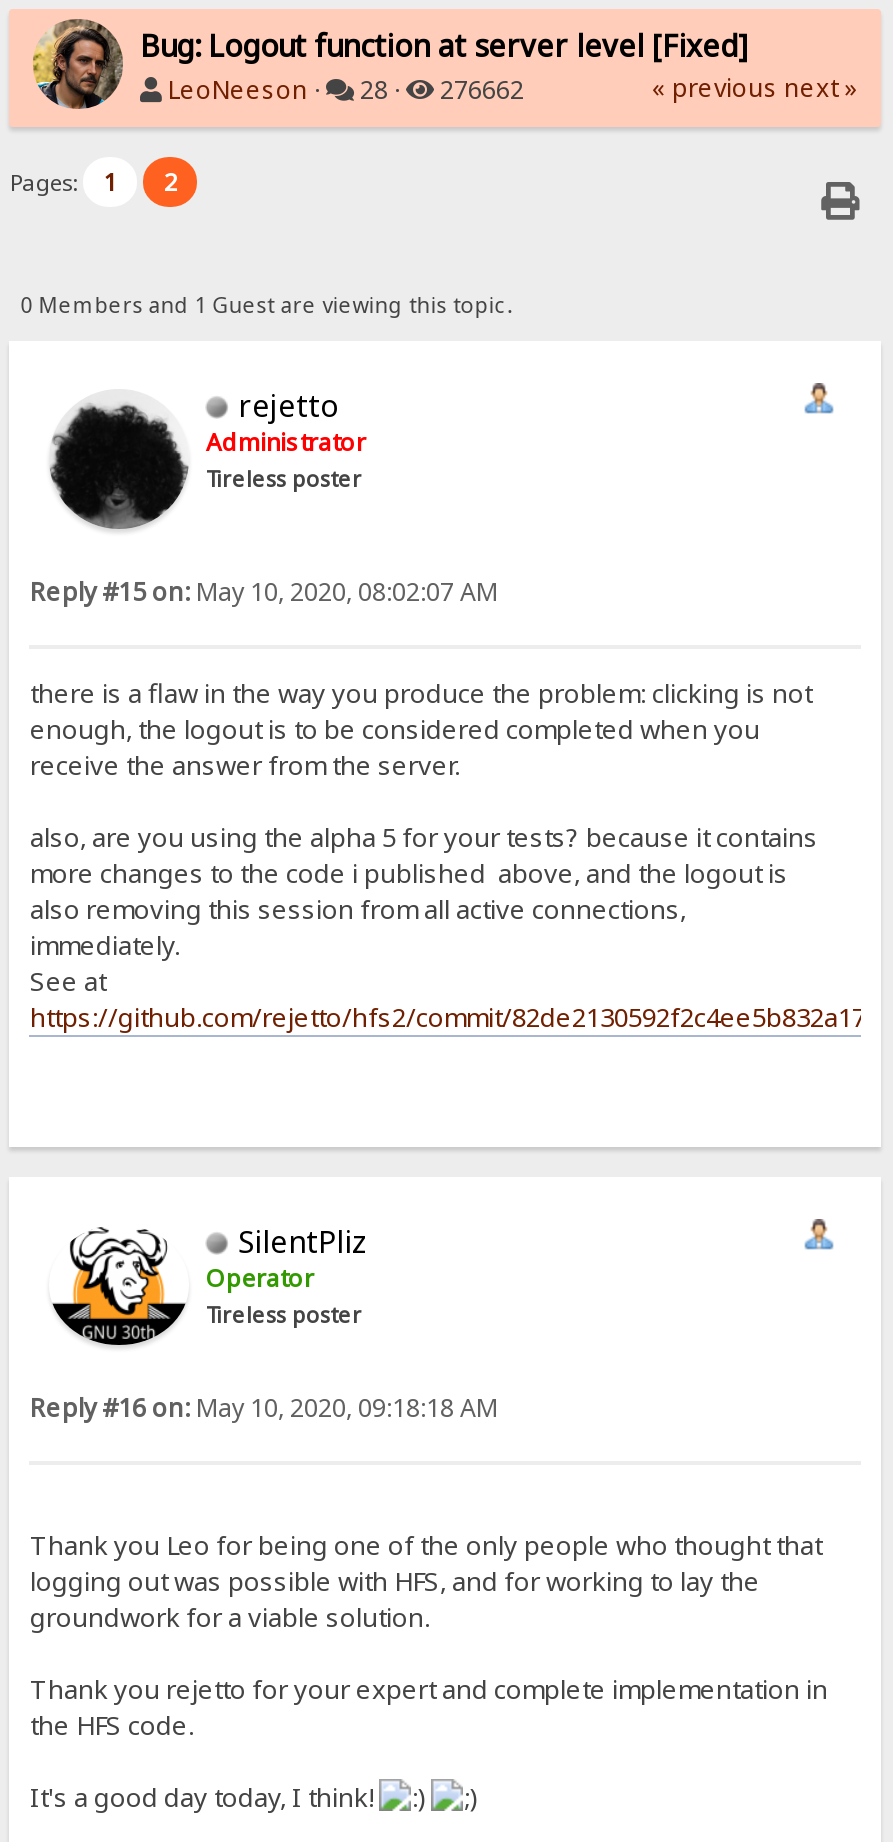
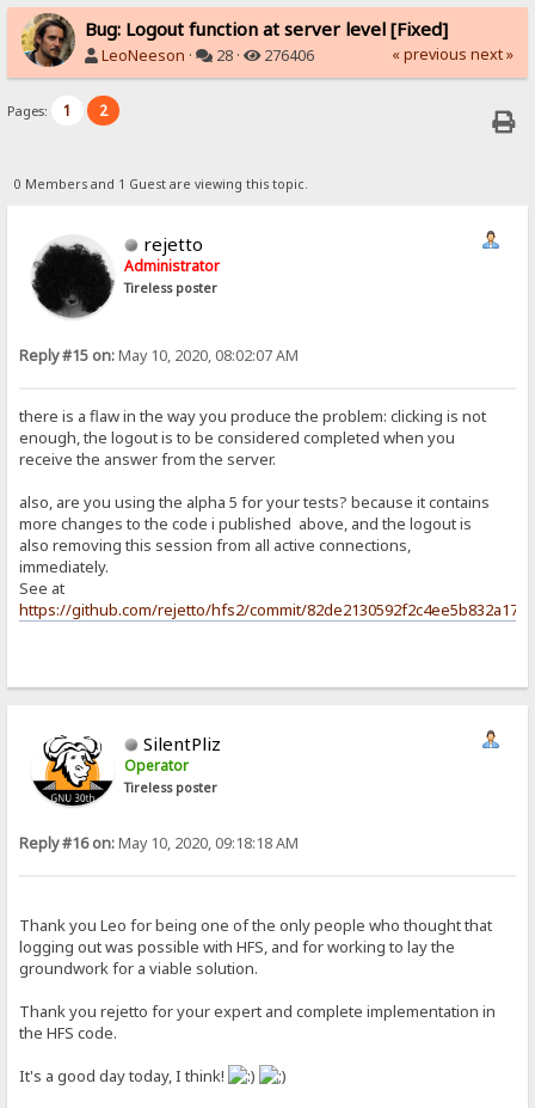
[434,73,524,107] 276662 -> [261,45,315,65] 276406

